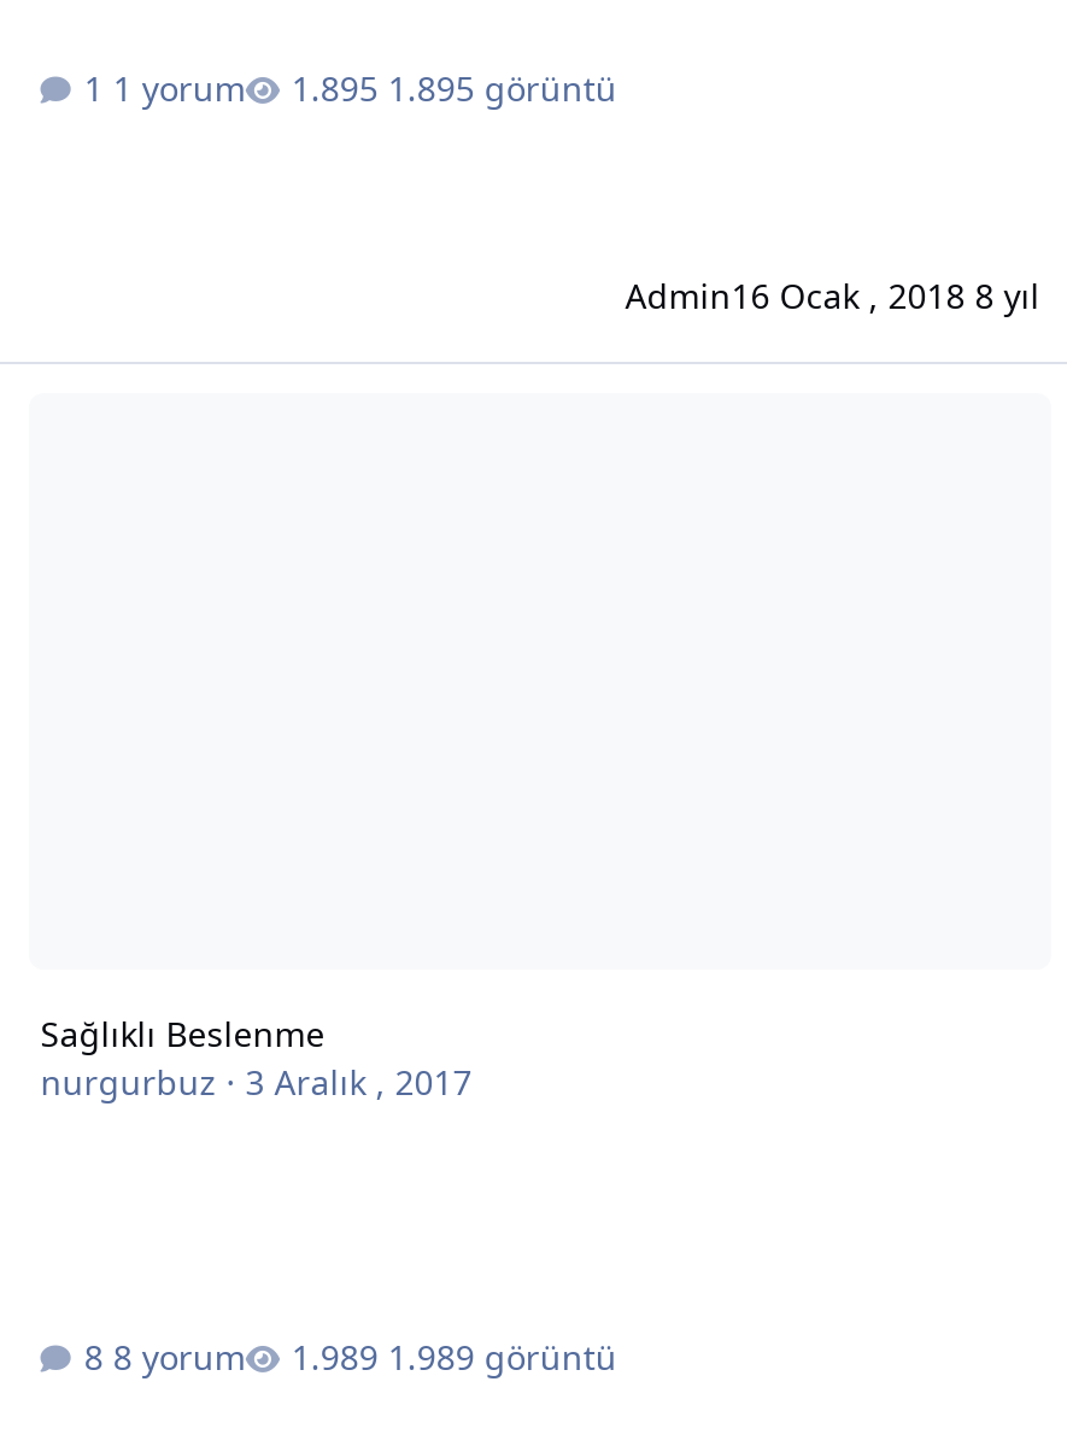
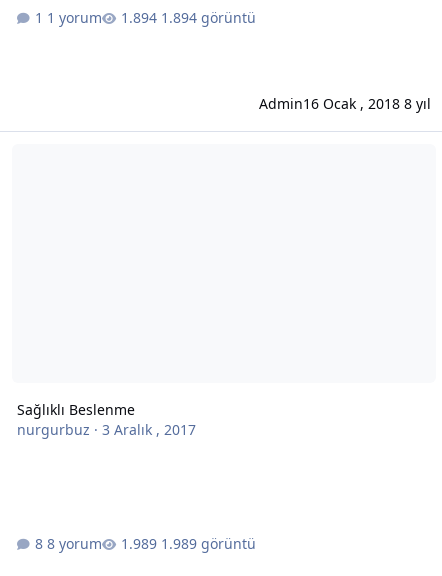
[388,66,617,112] 1.895 görüntü -> [161,8,256,27] 1.894 görüntü

